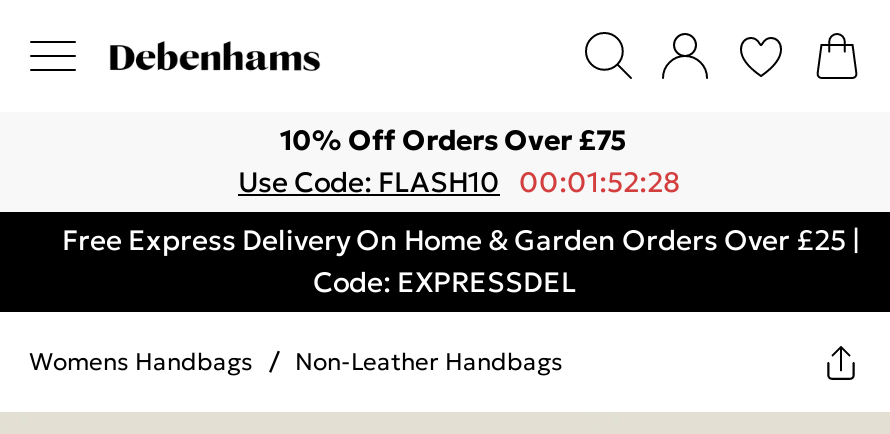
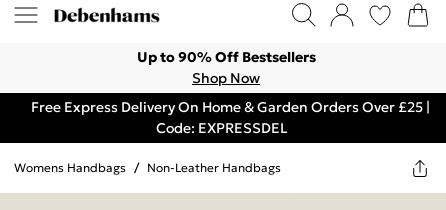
[238,122,681,200] 10% Off Orders Over £75 | Use Code: FLASH10 00:01:52:28 -> [136,48,315,87] Up to 90% Off Bestsellers | Shop Now

